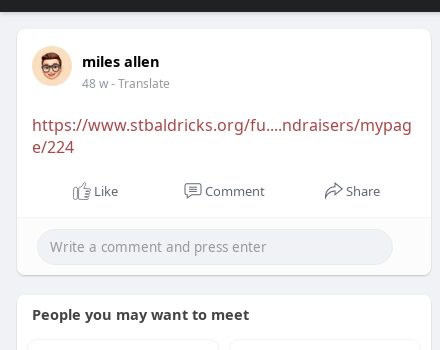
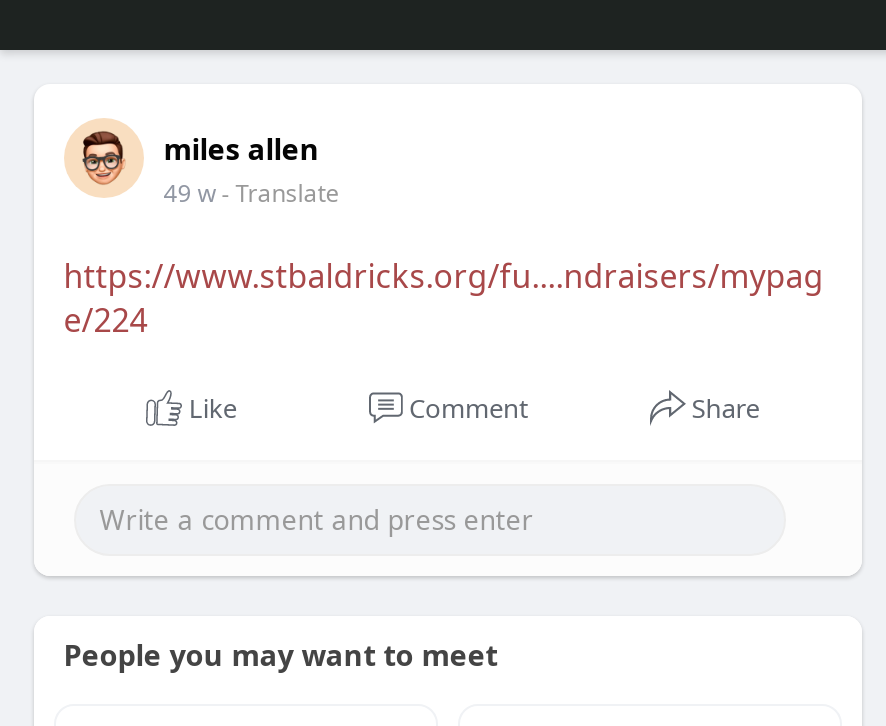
[82,75,170,92] 48 w - Translate -> [163,176,339,210] 49 w - Translate

